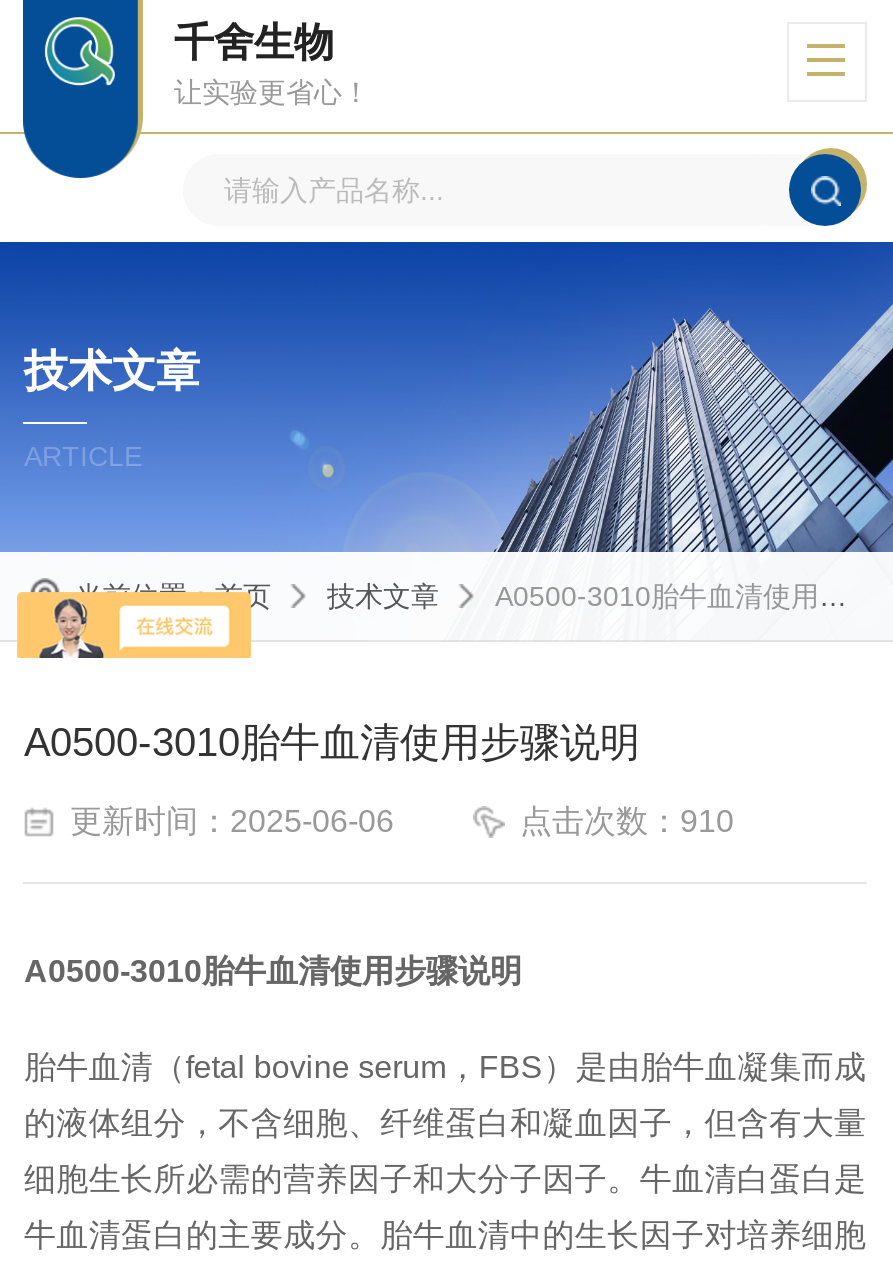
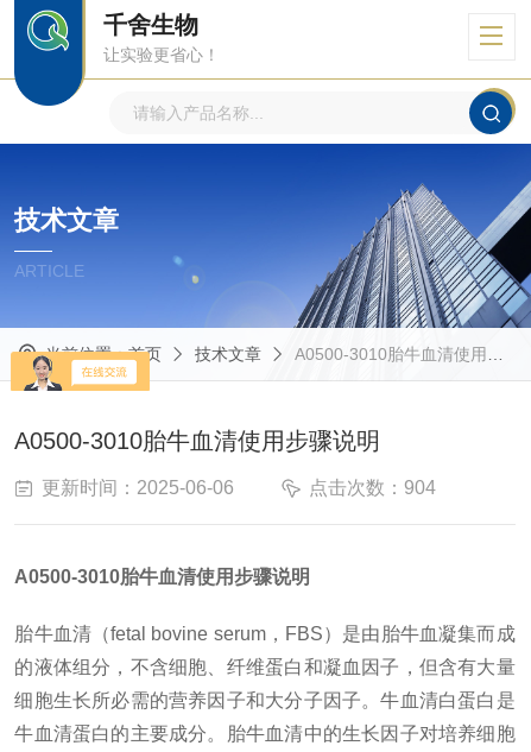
[520,804,734,838] 点击次数：910 -> [309,478,436,498] 点击次数：904

